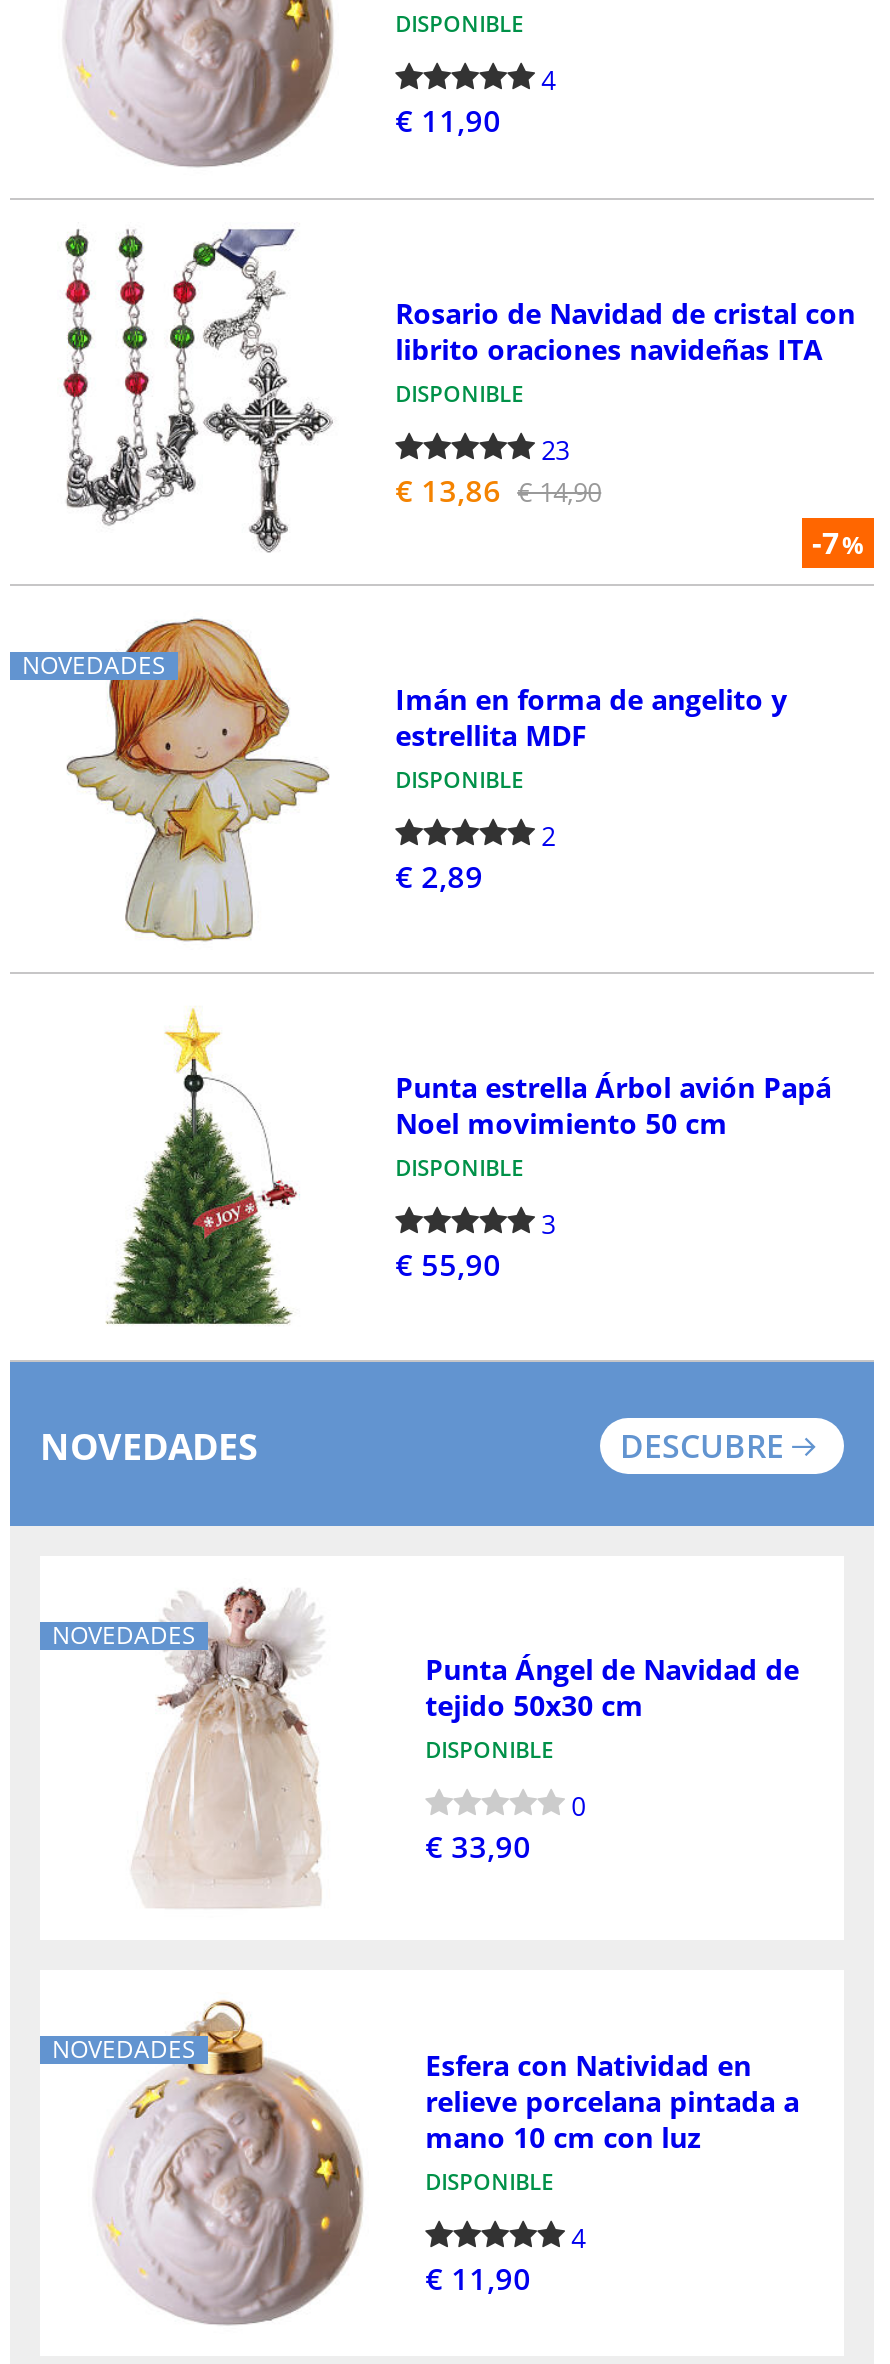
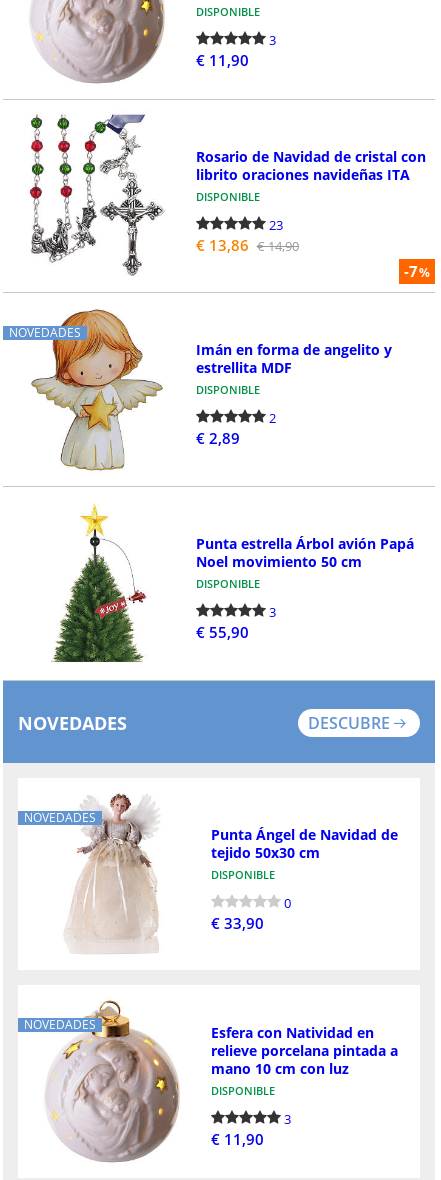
[541,62,555,98] 4 -> [269,31,276,49] 3
[571,2221,585,2257] 4 -> [284,1110,291,1128] 3

